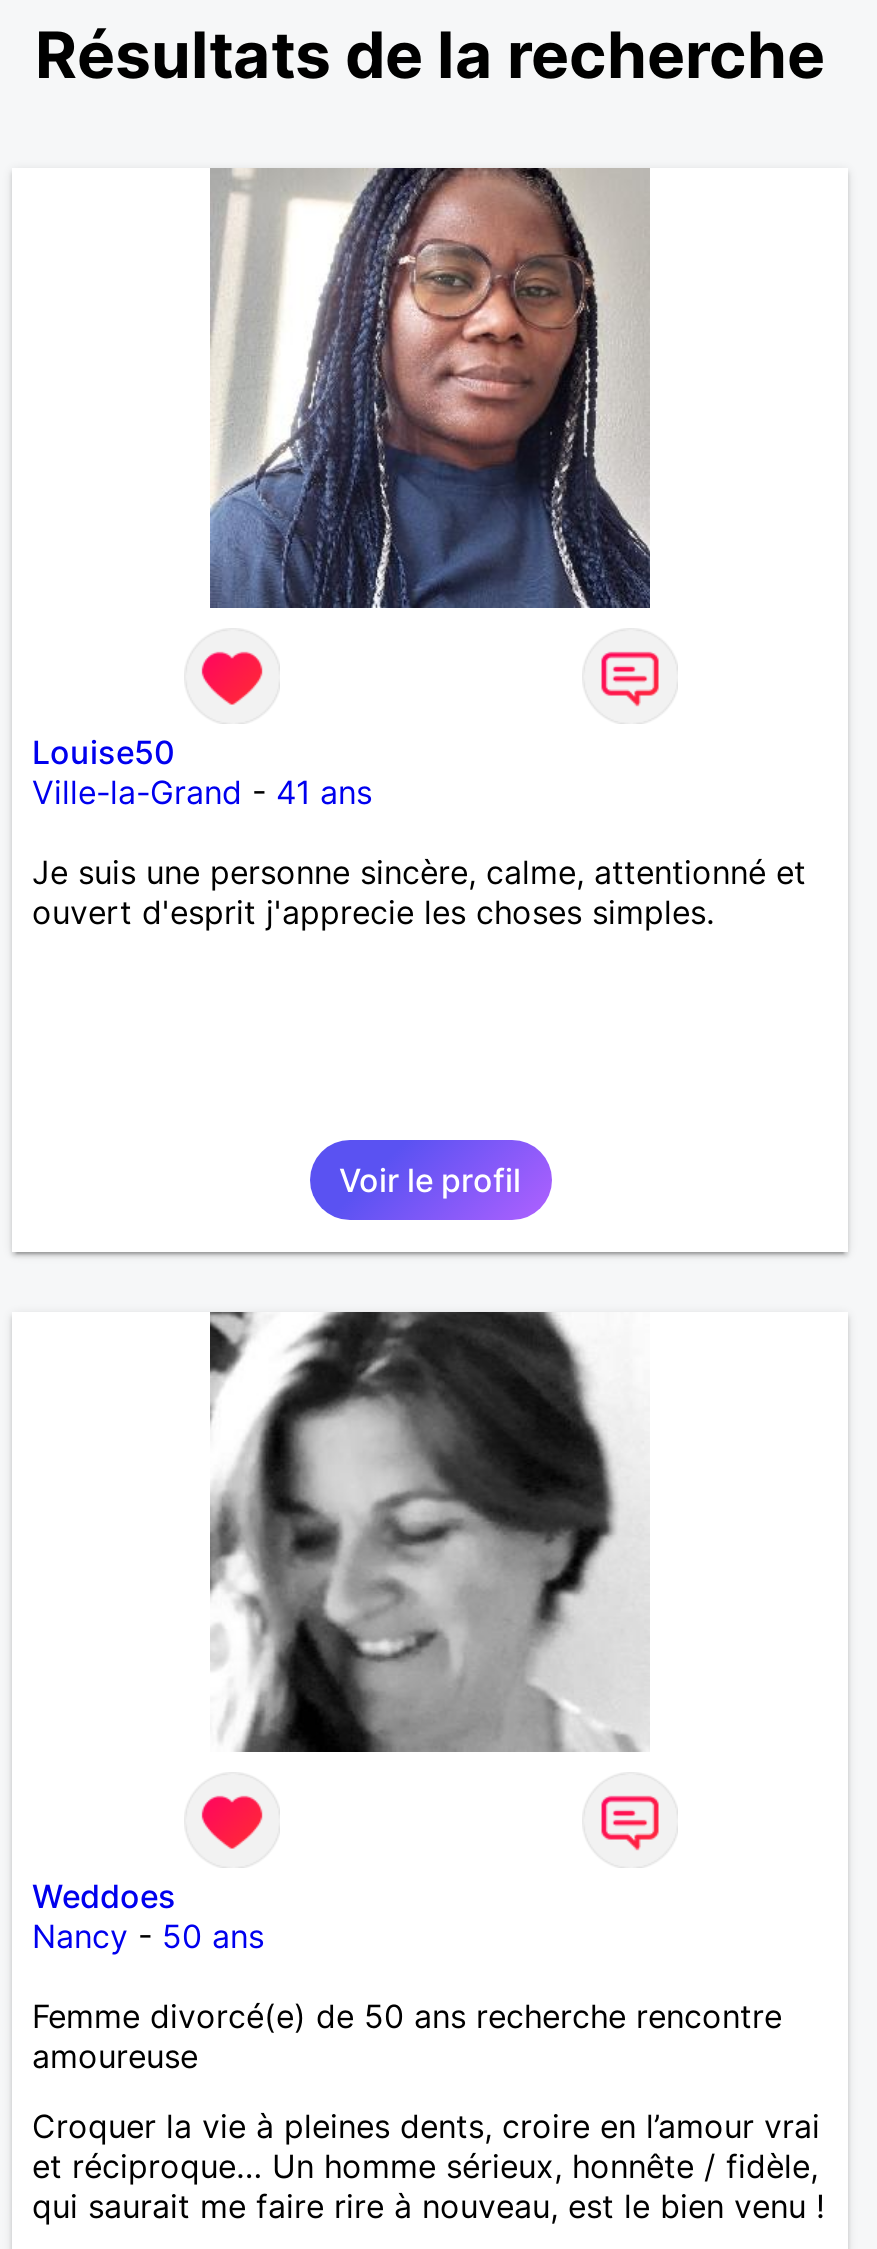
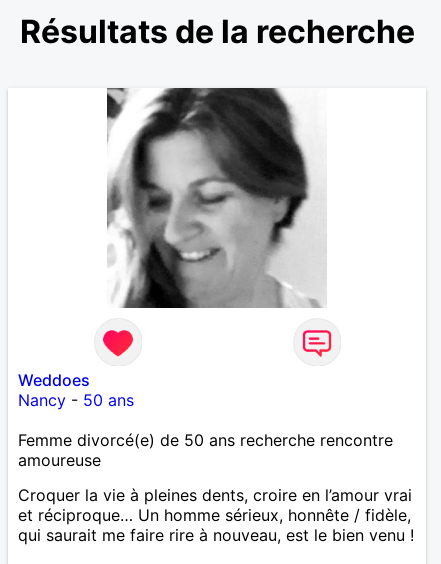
[208,166,652,610] [image] -> none
[32,732,806,932] Louise50 | Ville-la-Grand - 41 ans | Je suis une personne sincère, calme, attentionné et | ouvert d'esprit j'apprecie les choses simples. -> none
[339,1160,521,1200] Voir le profil -> none

